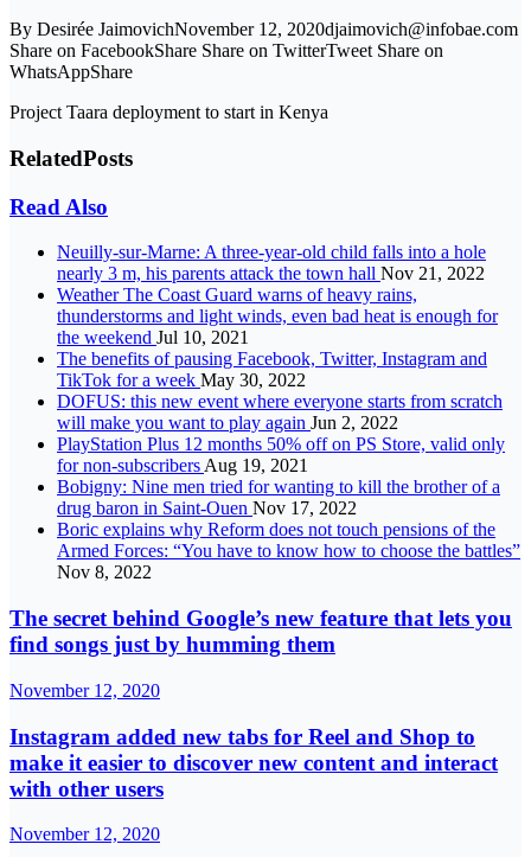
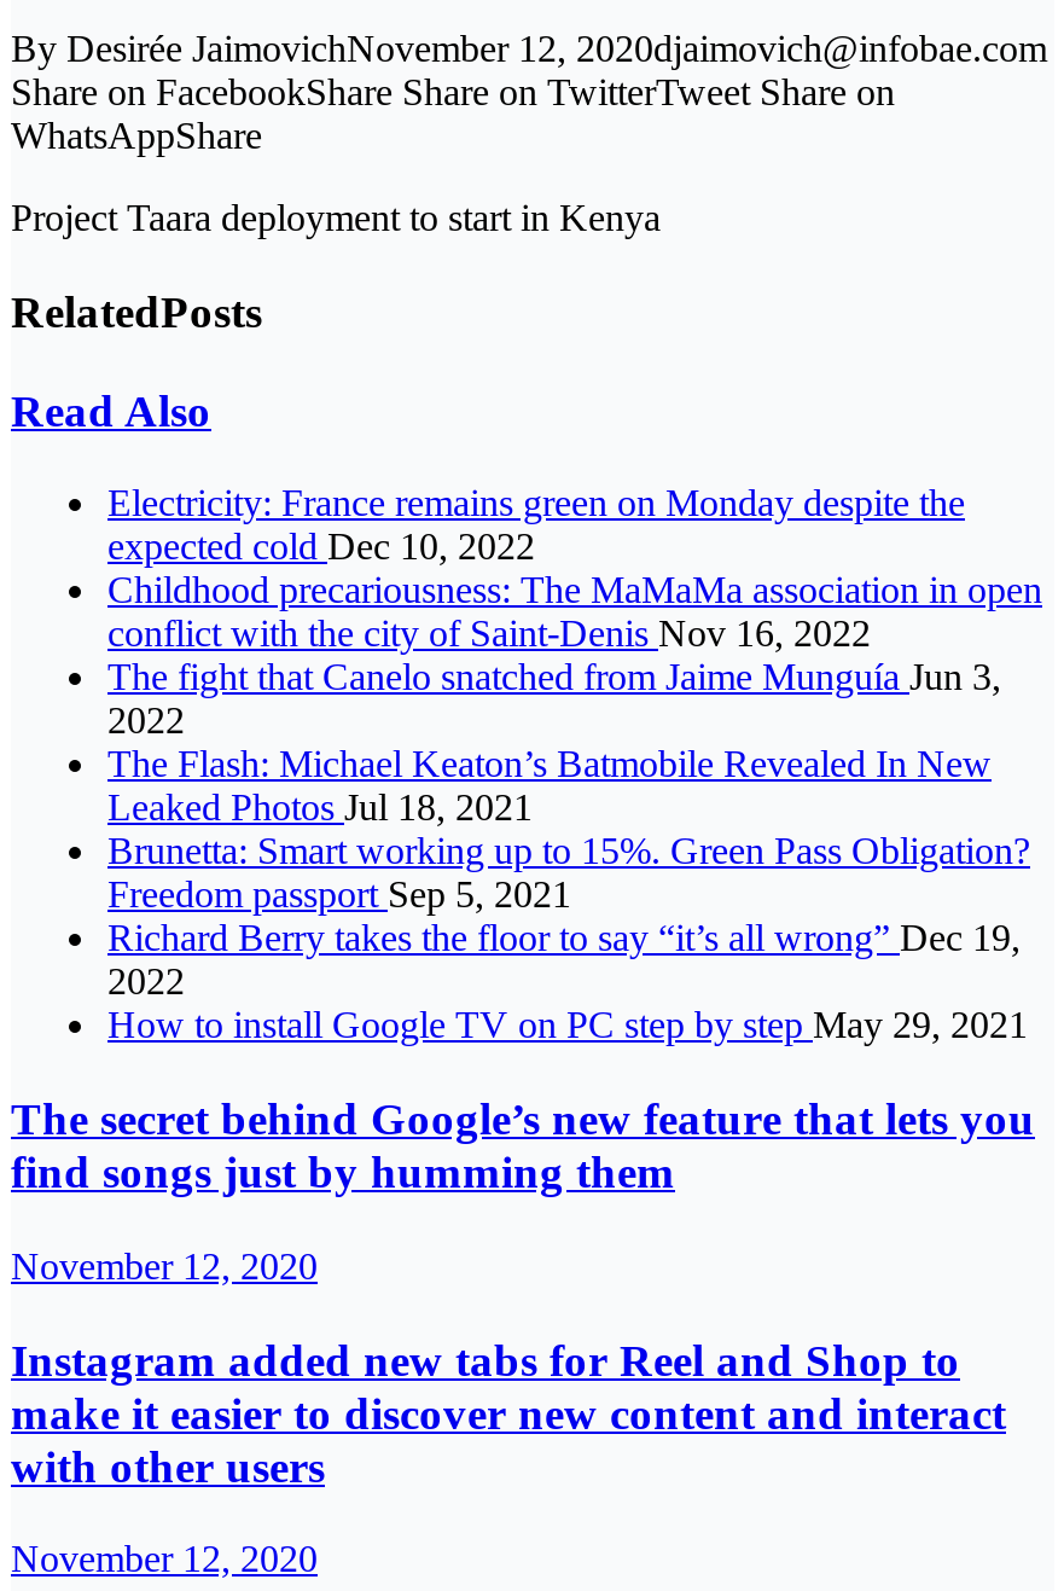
[57,242,520,582] Neuilly-sur-Marne: A three-year-old child falls into a hole | nearly 3 m, his parents attack the town hall Nov 21, 2022 | Weather The Coast Guard warns of heavy rains, | thunderstorms and light winds, even bad heat is enough for | the weekend Jul 10, 2021 | The benefits of pausing Facebook, Twitter, Instagram and | TikTok for a week May 30, 2022 | DOFUS: this new event where everyone starts from scratch | will make you want to play again Jun 2, 2022 | PlayStation Plus 12 months 50% off on PS Store, valid only | for non-subscribers Aug 19, 2021 | Bobigny: Nine men tried for wanting to kill the brother of a | drug baron in Saint-Ouen Nov 17, 2022 | Boric explains why Reform does not touch pensions of the | Armed Forces: “You have to know how to choose the battles” | Nov 8, 2022 -> [107,483,1042,1046] Electricity: France remains green on Monday despite the | expected cold Dec 10, 2022 | Childhood precariousness: The MaMaMa association in open | conflict with the city of Saint-Denis Nov 16, 2022 | The fight that Canelo snatched from Jaime Munguía Jun 3, | 2022 | The Flash: Michael Keaton’s Batmobile Revealed In New | Leaked Photos Jul 18, 2021 | Brunetta: Smart working up to 15%. Green Pass Obligation? | Freedom passport Sep 5, 2021 | Richard Berry takes the floor to say “it’s all wrong” Dec 19, | 2022 | How to install Google TV on PC step by step May 29, 2021

